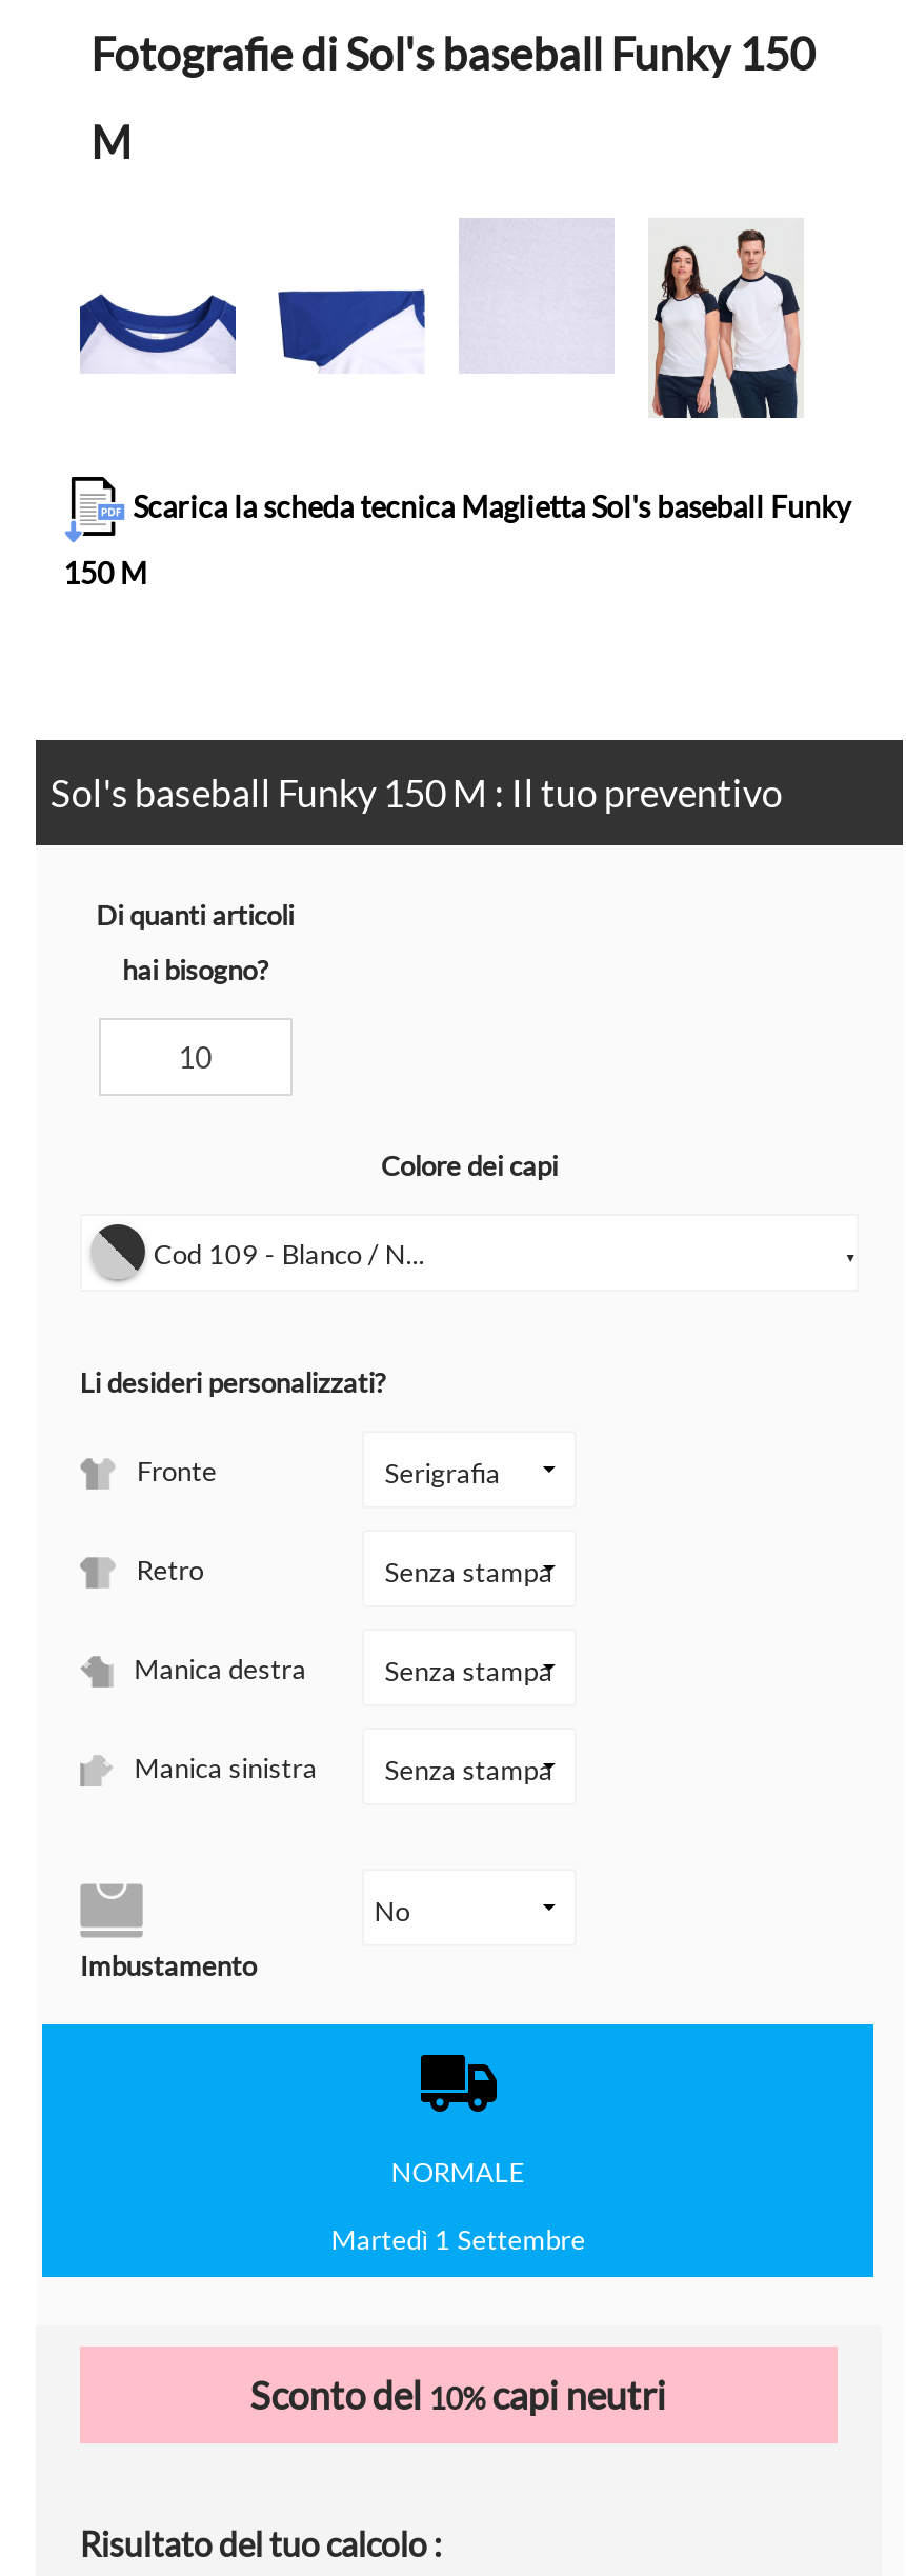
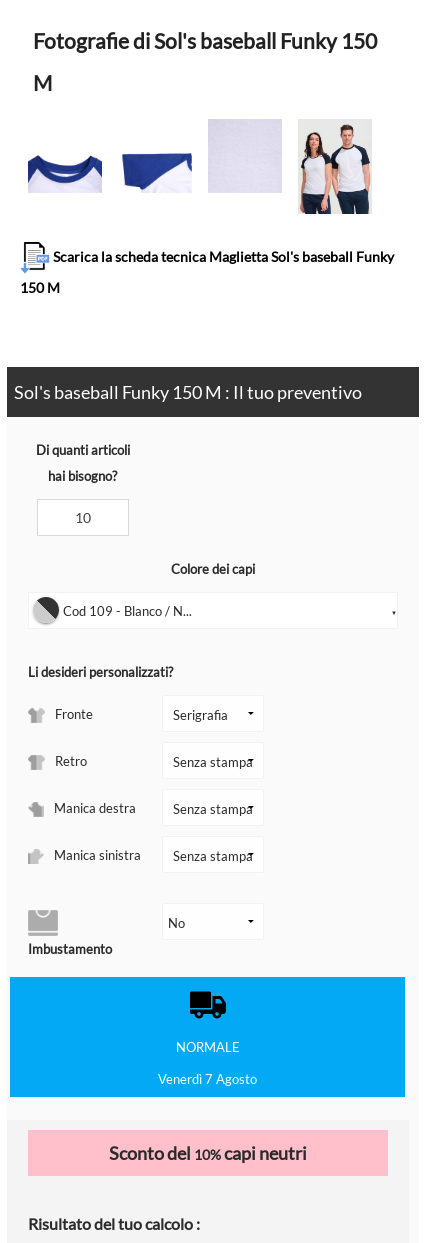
[331,2222,585,2256] Martedì 1 Settembre -> [158,1071,257,1087] Venerdì 7 Agosto

